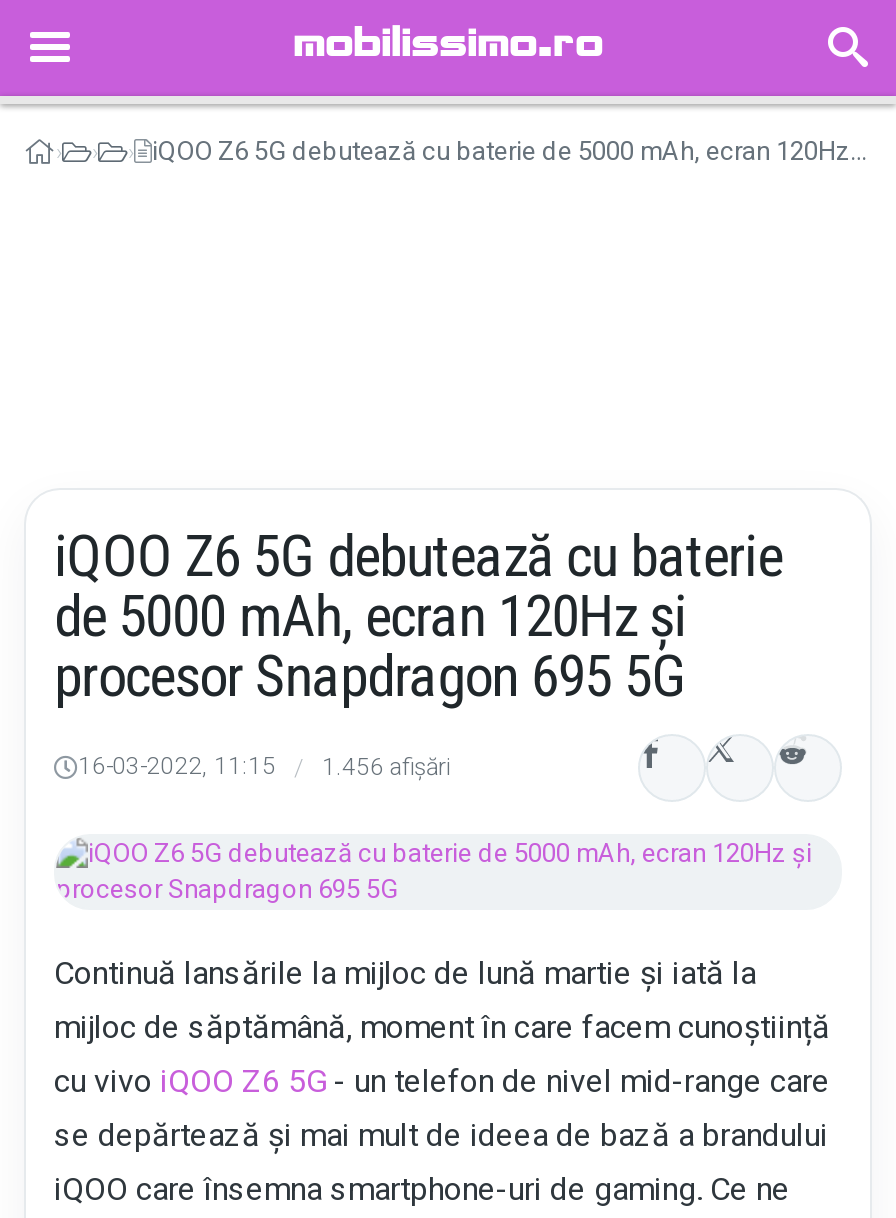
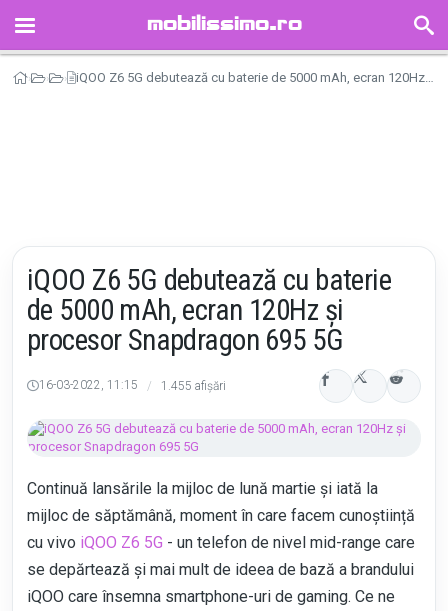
[322,754,452,782] 1.456 afișări -> [161,379,226,393] 1.455 afișări

